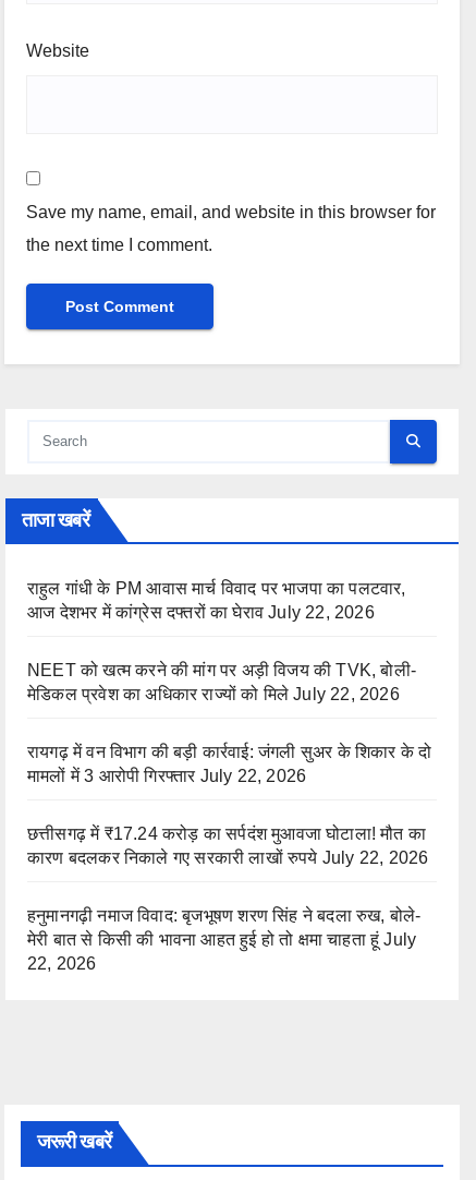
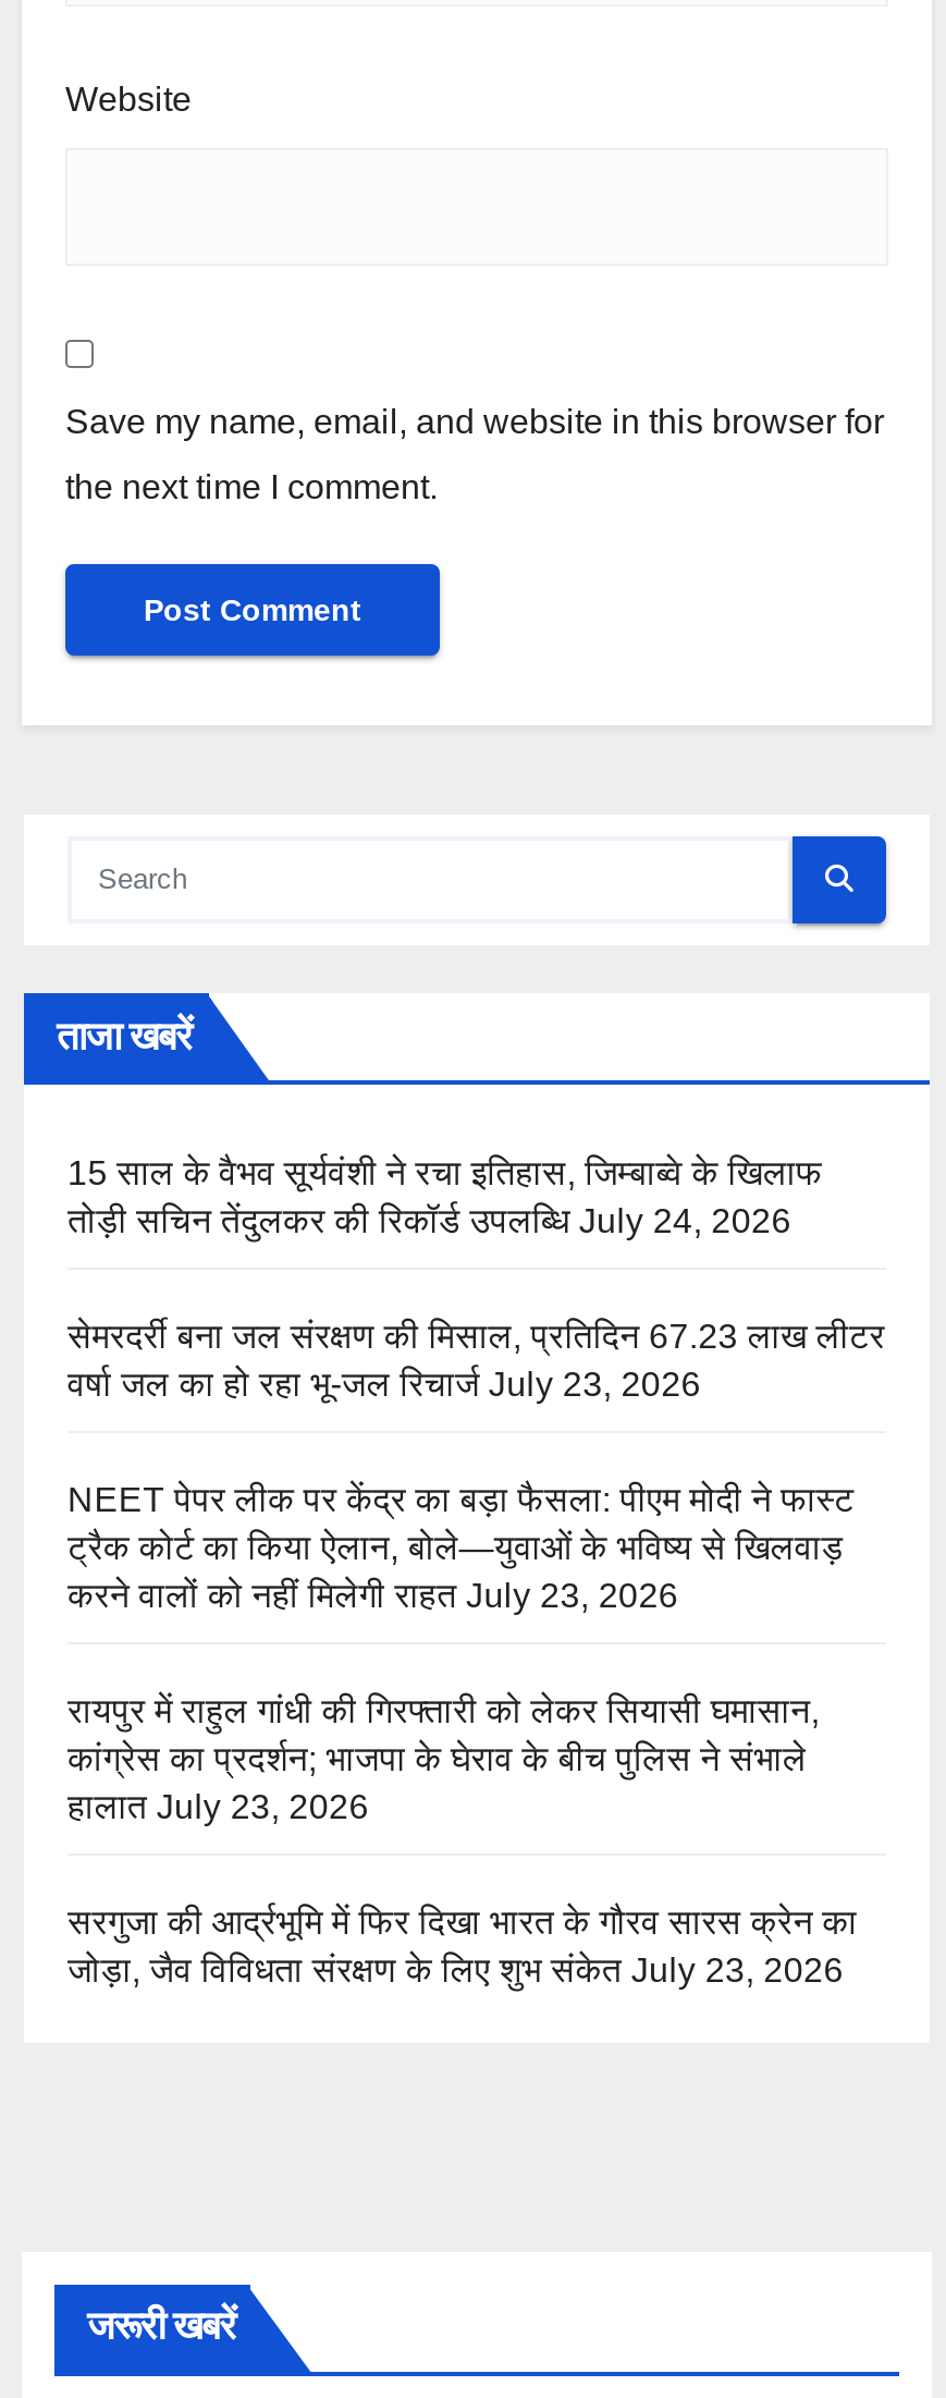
[27,579,406,621] राहुल गांधी के PM आवास मार्च विवाद पर भाजपा का पलटवार, | आज देशभर में कांग्रेस दफ्तरों का घेराव July 22, 2026 -> [67,1153,823,1238] 15 साल के वैभव सूर्यवंशी ने रचा इतिहास, जिम्बाब्वे के खिलाफ | तोड़ी सचिन तेंदुलकर की रिकॉर्ड उपलब्धि July 24, 2026
[27,660,416,703] NEET को खत्म करने की मांग पर अड़ी विजय की TVK, बोली- | मेडिकल प्रवेश का अधिकार राज्यों को मिले July 22, 2026 -> [67,1317,885,1402] सेमरदर्री बना जल संरक्षण की मिसाल, प्रतिदिन 67.23 लाख लीटर | वर्षा जल का हो रहा भू-जल रिचार्ज July 23, 2026
[27,742,432,785] रायगढ़ में वन विभाग की बड़ी कार्रवाई: जंगली सुअर के शिकार के दो | मामलों में 3 आरोपी गिरफ्तार July 22, 2026 -> [67,1480,854,1613] NEET पेपर लीक पर केंद्र का बड़ा फैसला: पीएम मोदी ने फास्ट | ट्रैक कोर्ट का किया ऐलान, बोले—युवाओं के भविष्य से खिलवाड़ | करने वालों को नहीं मिलेगी राहत July 23, 2026
[27,824,429,867] छत्तीसगढ़ में ₹17.24 करोड़ का सर्पदंश मुआवजा घोटाला! मौत का | कारण बदलकर निकाले गए सरकारी लाखों रुपये July 22, 2026 -> [67,1691,820,1824] रायपुर में राहुल गांधी की गिरफ्तारी को लेकर सियासी घमासान, | कांग्रेस का प्रदर्शन; भाजपा के घेराव के बीच पुलिस ने संभाले | हालात July 23, 2026
[27,906,421,972] हनुमानगढ़ी नमाज विवाद: बृजभूषण शरण सिंह ने बदला रुख, बोले- | मेरी बात से किसी की भावना आहत हुई हो तो क्षमा चाहता हूं July | 22, 2026 -> [67,1903,857,1988] सरगुजा की आर्द्रभूमि में फिर दिखा भारत के गौरव सारस क्रेन का | जोड़ा, जैव विविधता संरक्षण के लिए शुभ संकेत July 23, 2026

